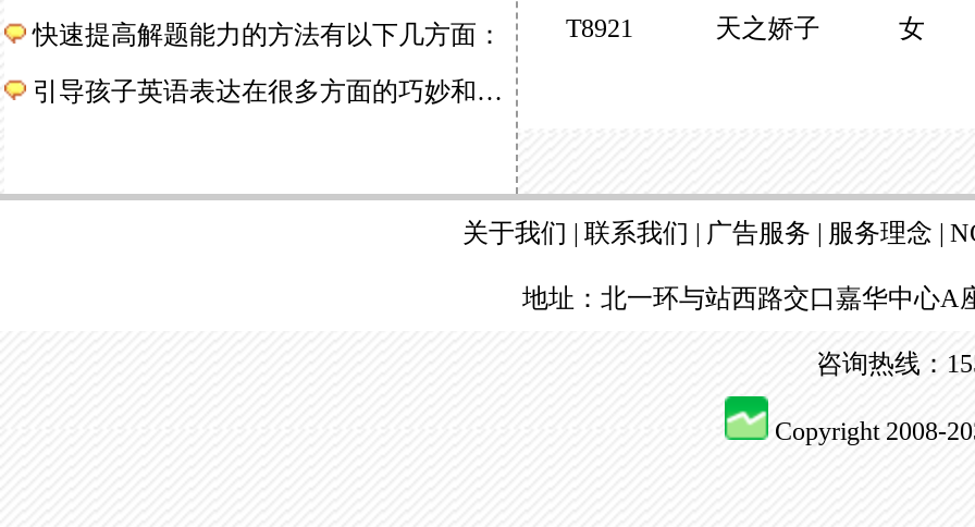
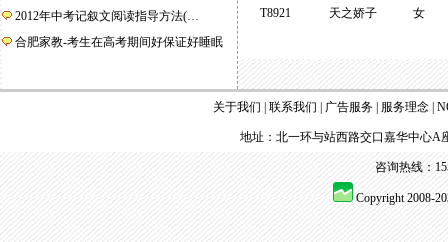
[33,20,503,50] 快速提高解题能力的方法有以下几方面： -> [15,9,199,23] 2012年中考记叙文阅读指导方法(…
[33,76,503,107] 引导孩子英语表达在很多方面的巧妙和… -> [15,35,223,49] 合肥家教-考生在高考期间好保证好睡眠

